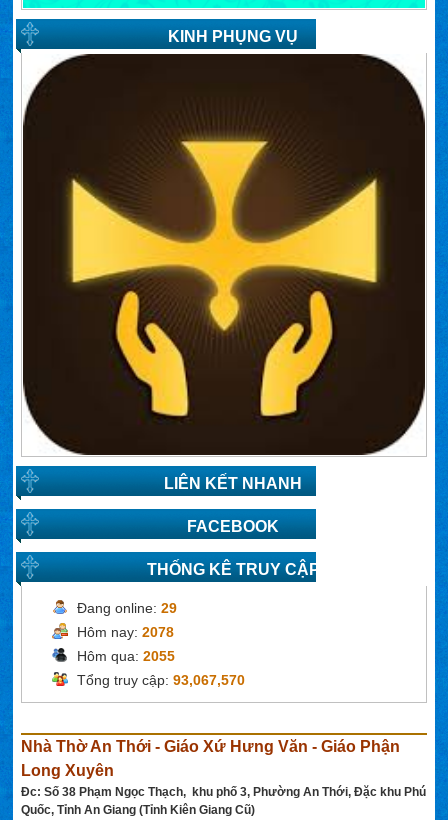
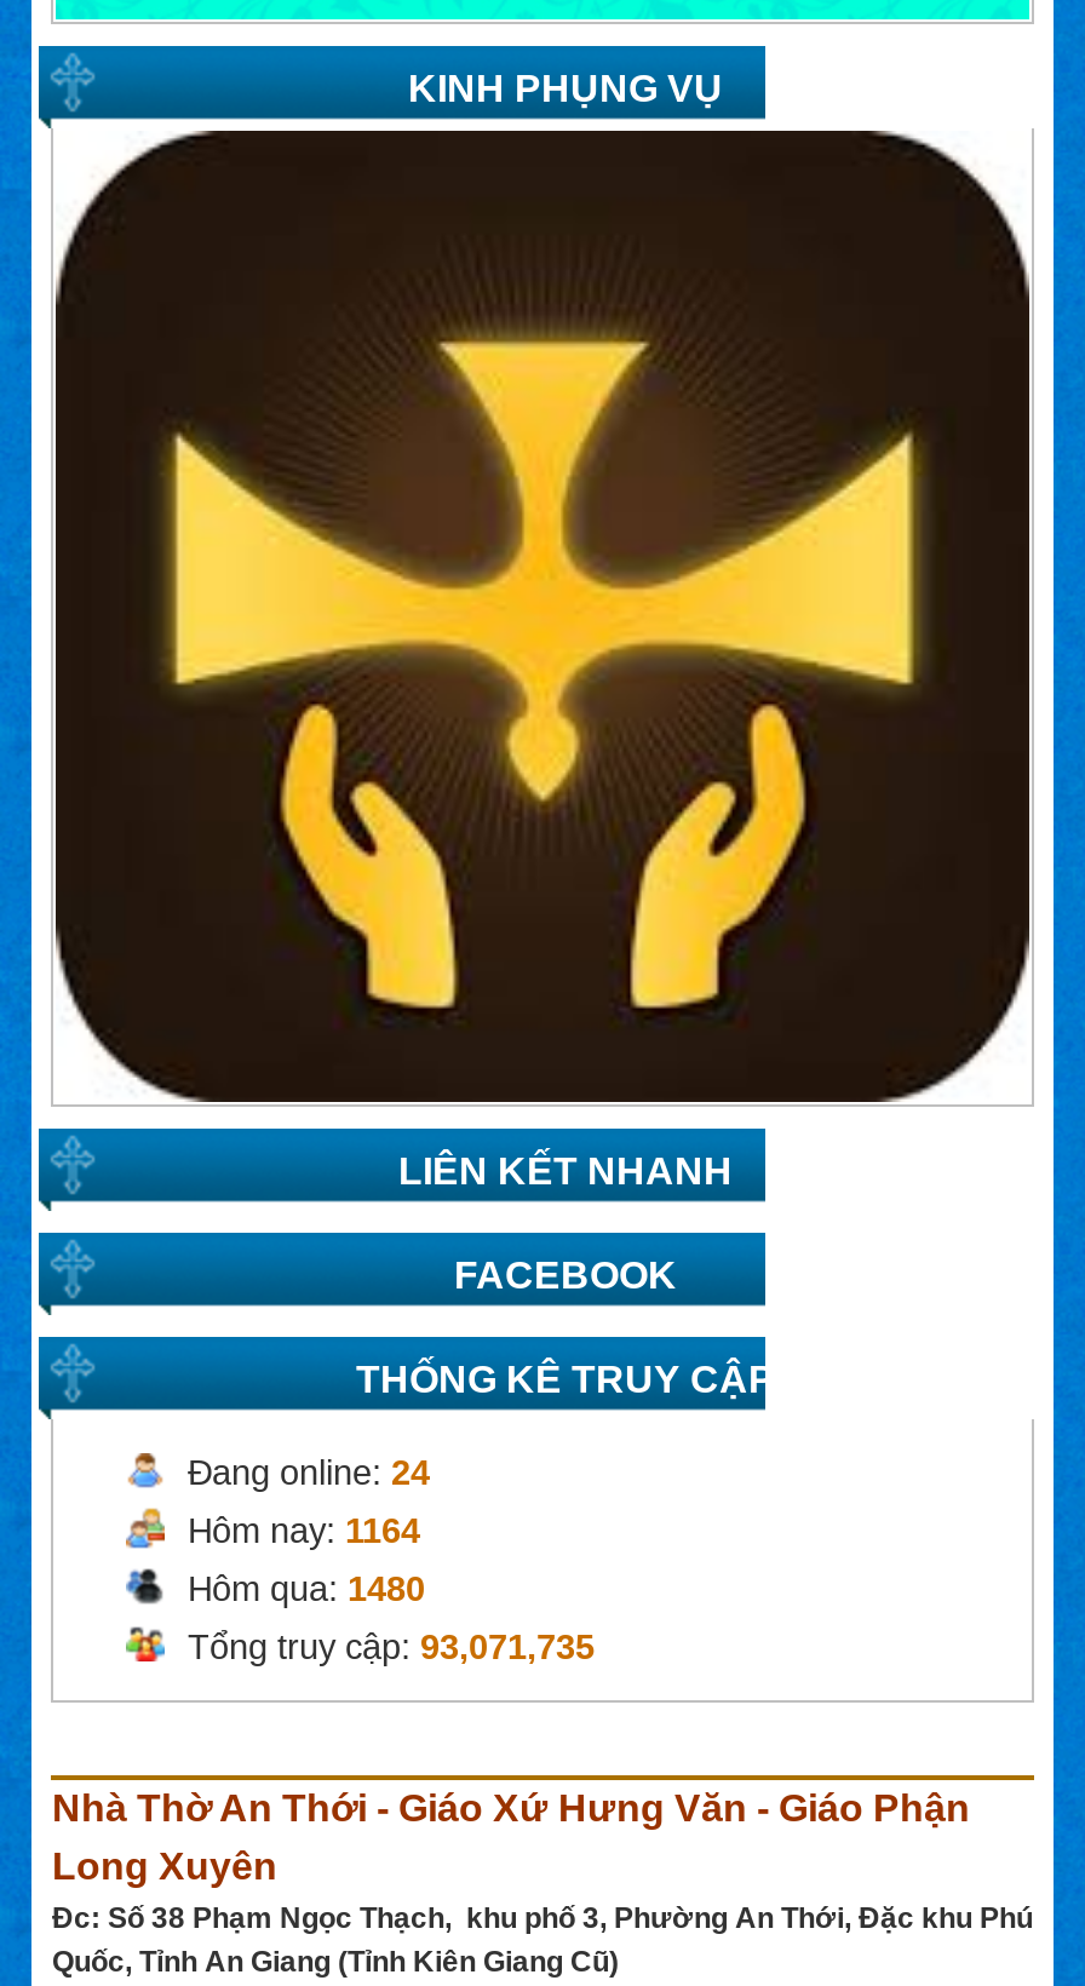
[77,600,177,616] Đang online: 29 -> [187,1454,430,1493] Đang online: 24
[77,624,174,640] Hôm nay: 2078 -> [187,1512,420,1551] Hôm nay: 1164
[77,648,175,664] Hôm qua: 2055 -> [187,1570,425,1609] Hôm qua: 1480
[77,672,245,688] Tổng truy cập: 93,067,570 -> [187,1628,594,1667] Tổng truy cập: 93,071,735

